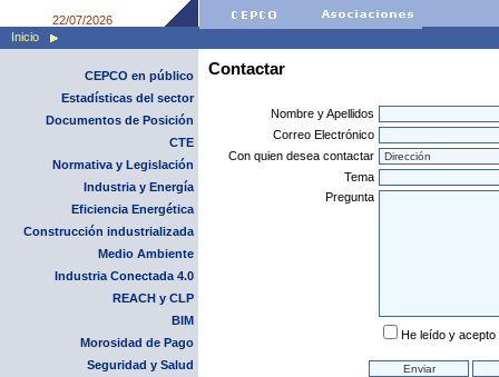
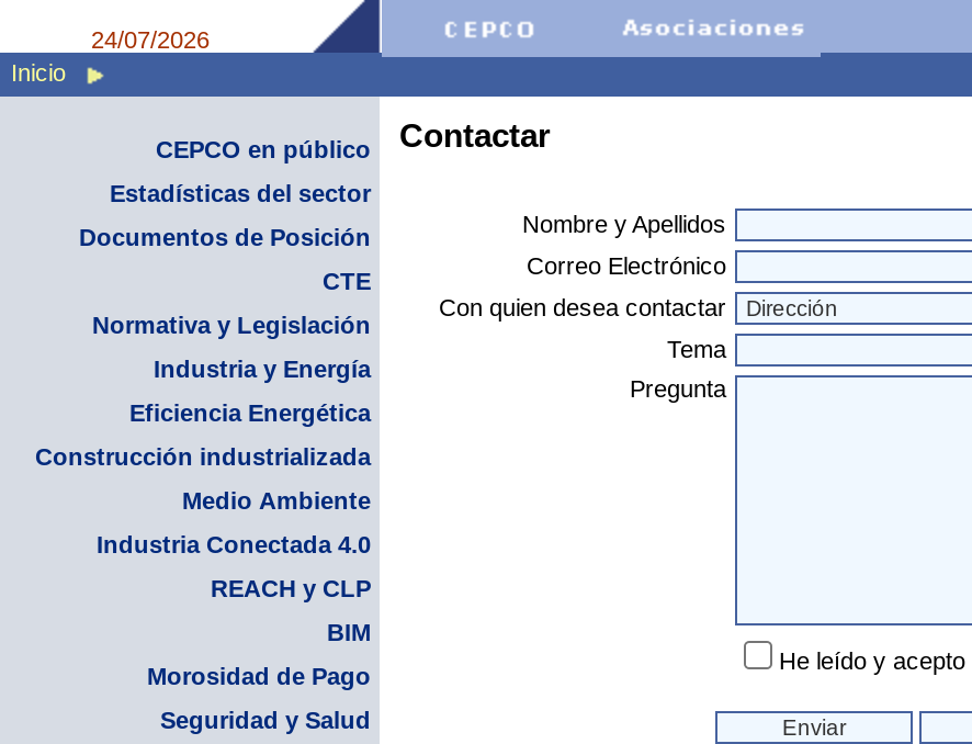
[52,13,112,27] 22/07/2026 -> [91,26,210,53] 24/07/2026

